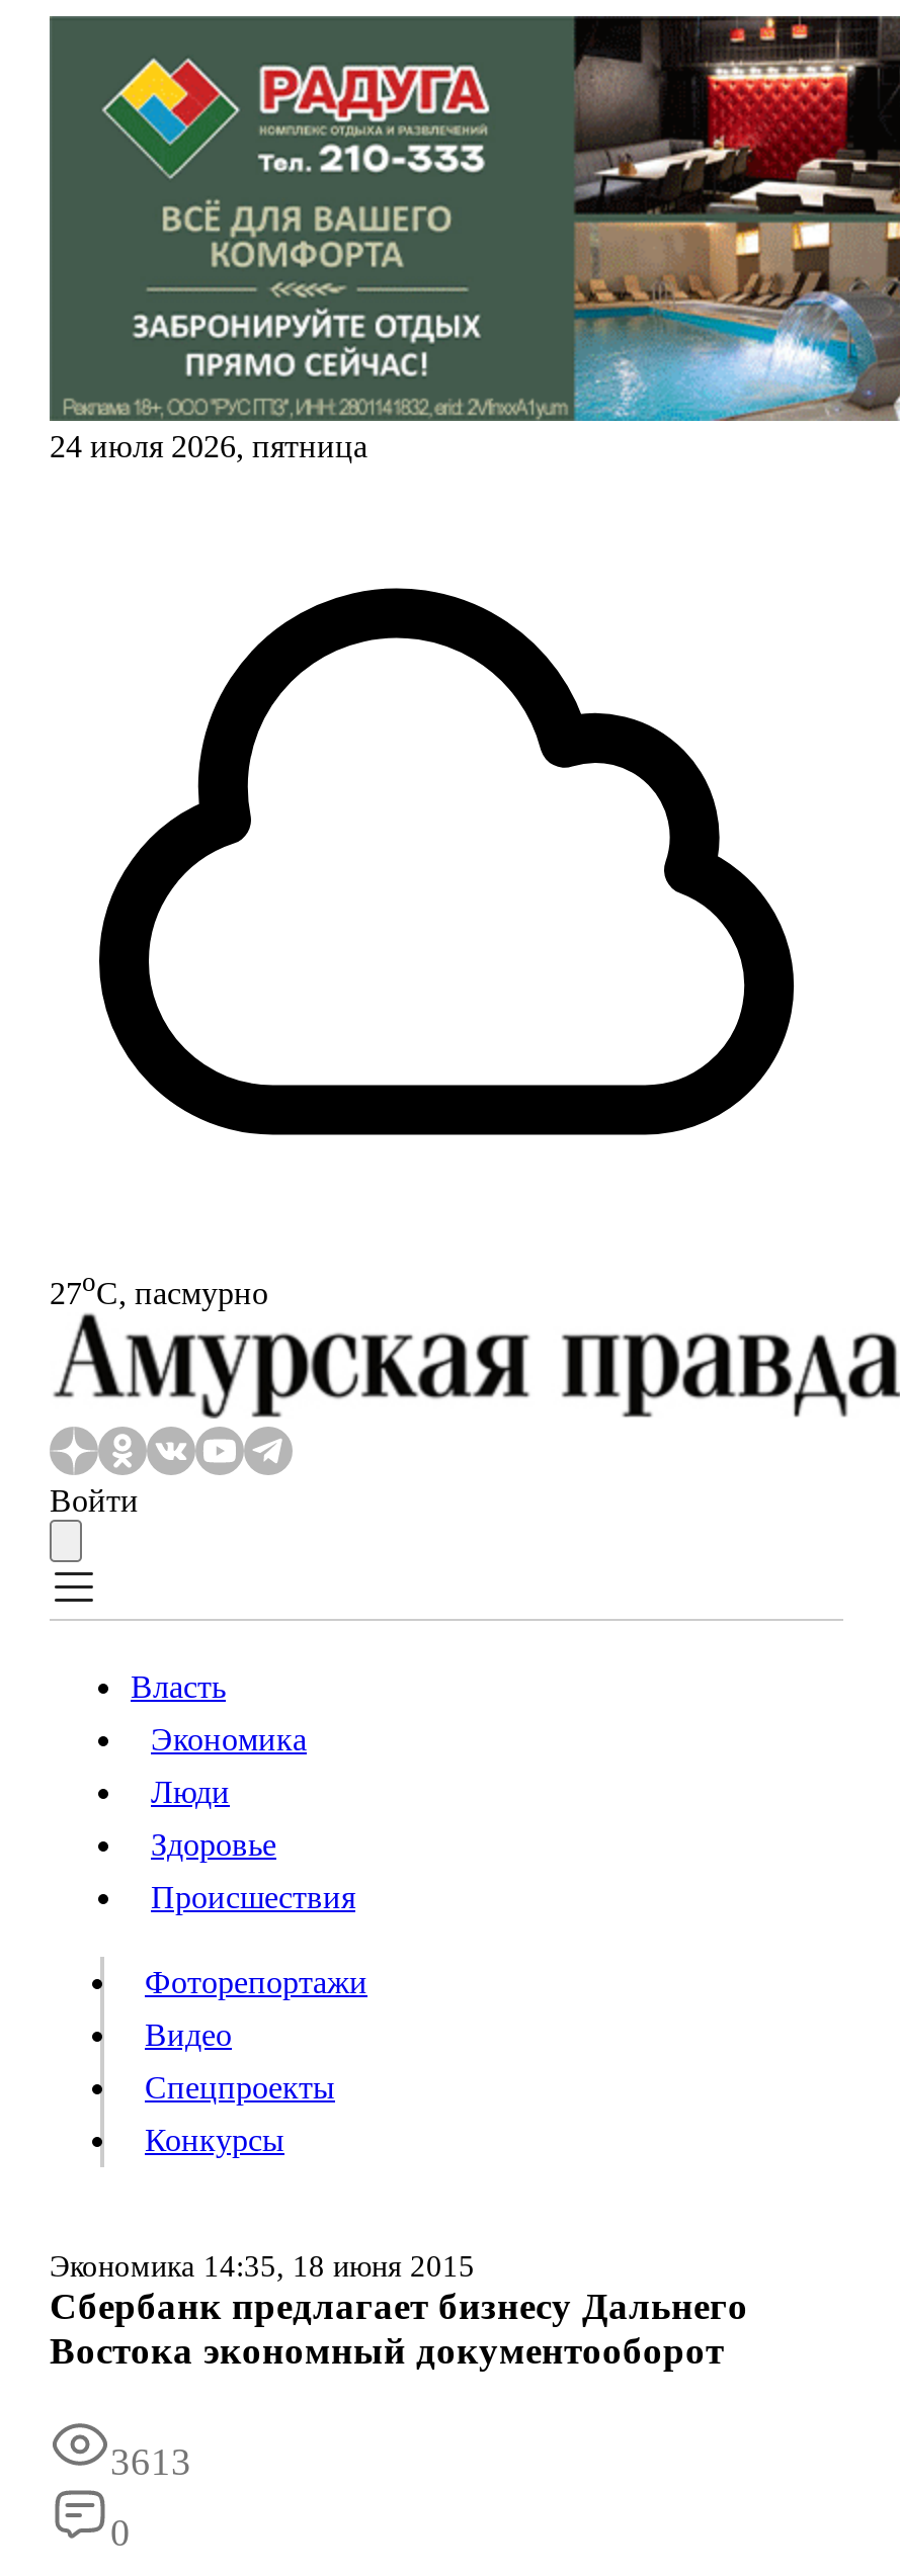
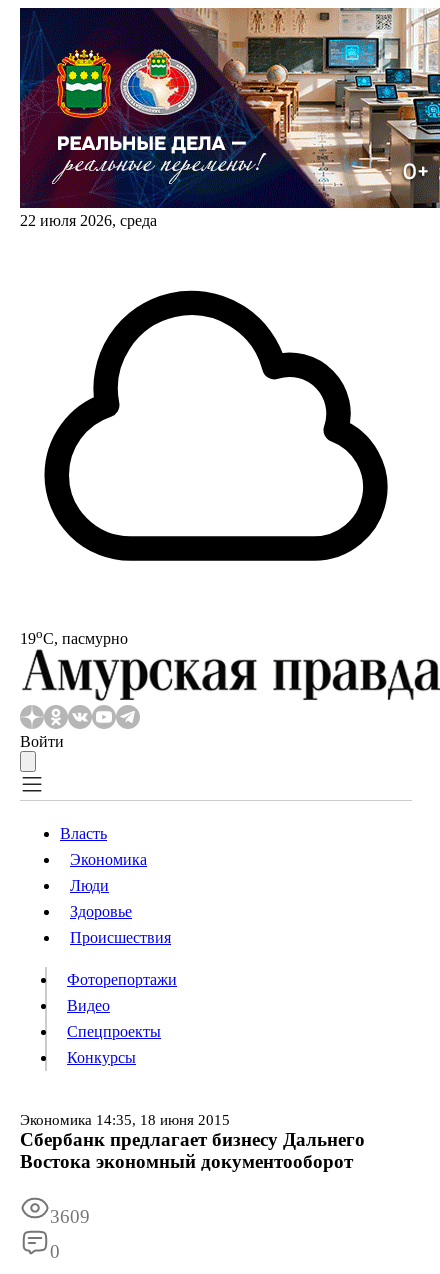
[50,14,894,463] [image] | 24 июля 2026, пятница -> [20,7,437,229] [image] | 22 июля 2026, среда
[50,1267,268,1310] 27oС, пасмурно -> [20,626,128,647] 19oС, пасмурно
[110,2441,191,2484] 3613 -> [50,1206,90,1227] 3609

